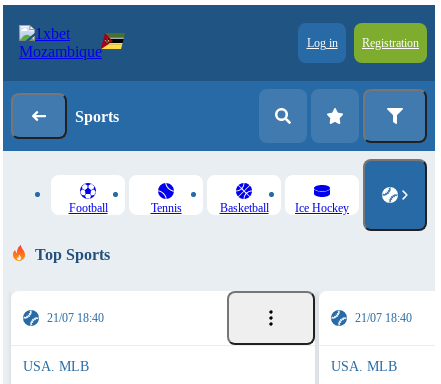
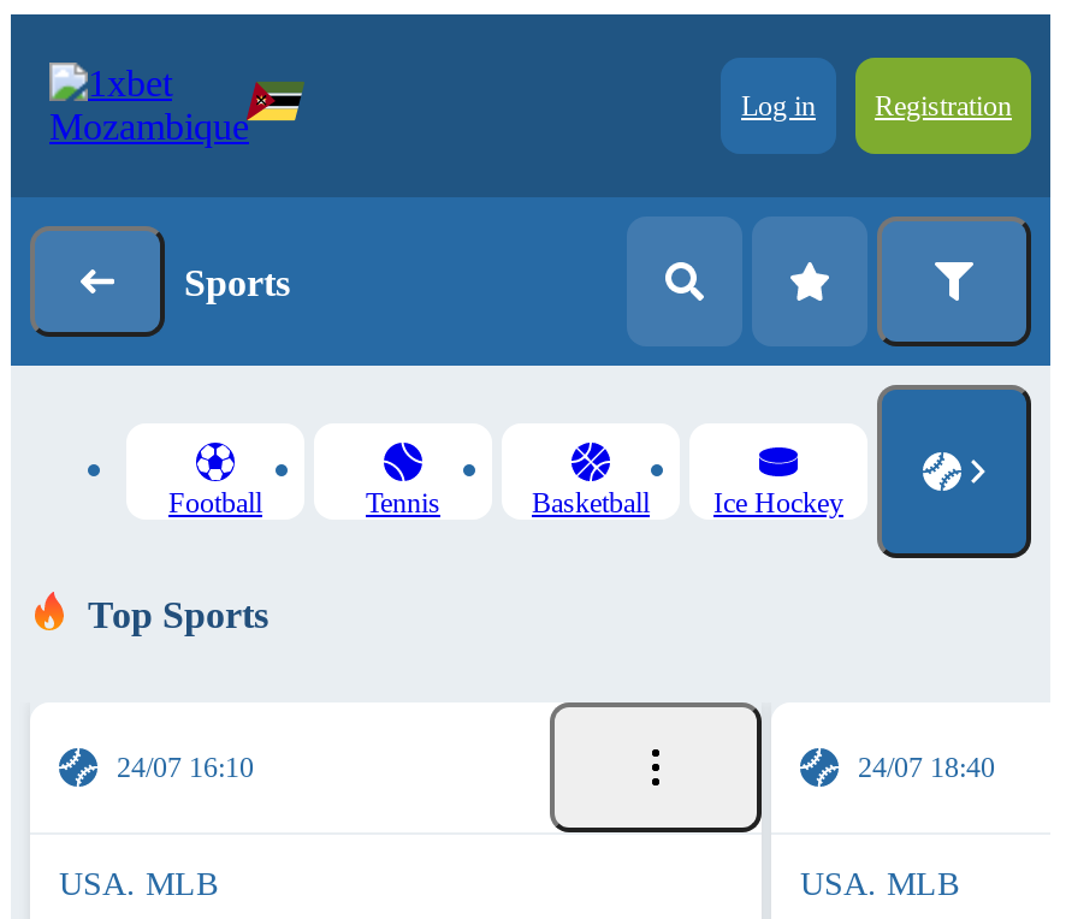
[47,311,104,325] 21/07 18:40 -> [117,751,254,784] 24/07 16:10
[355,311,412,325] 21/07 18:40 -> [858,751,995,784] 24/07 18:40

